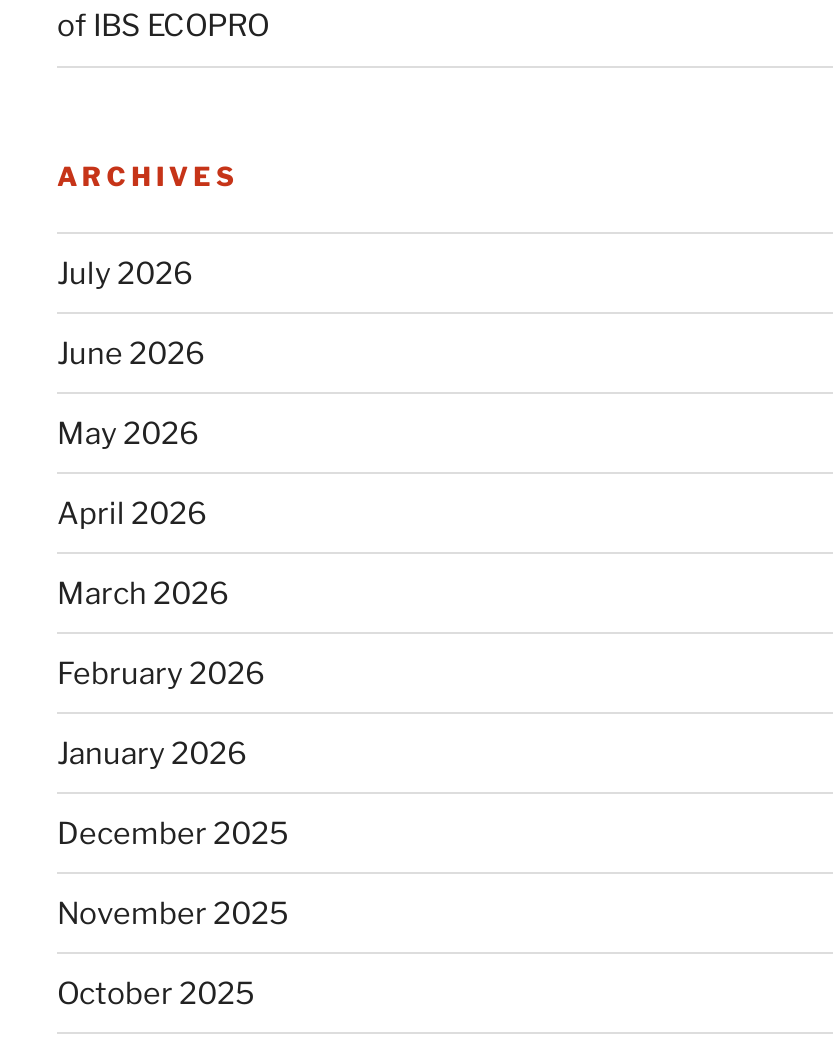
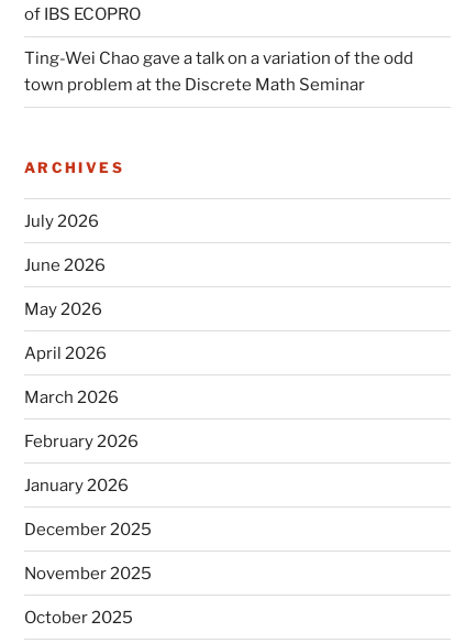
none -> [24,49,413,95] Ting-Wei Chao gave a talk on a variation of the odd | town problem at the Discrete Math Seminar

